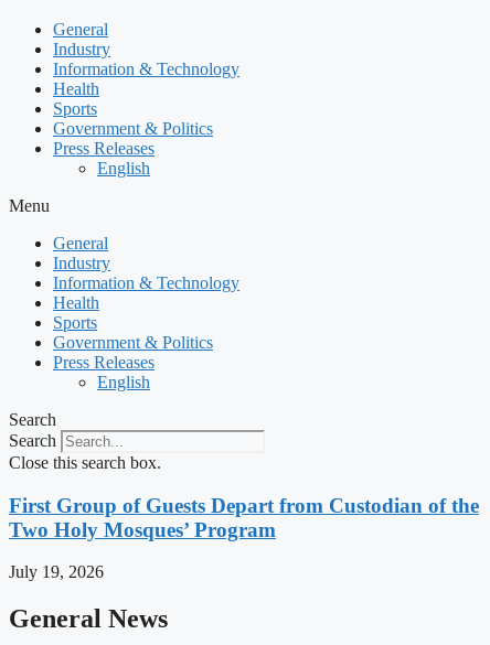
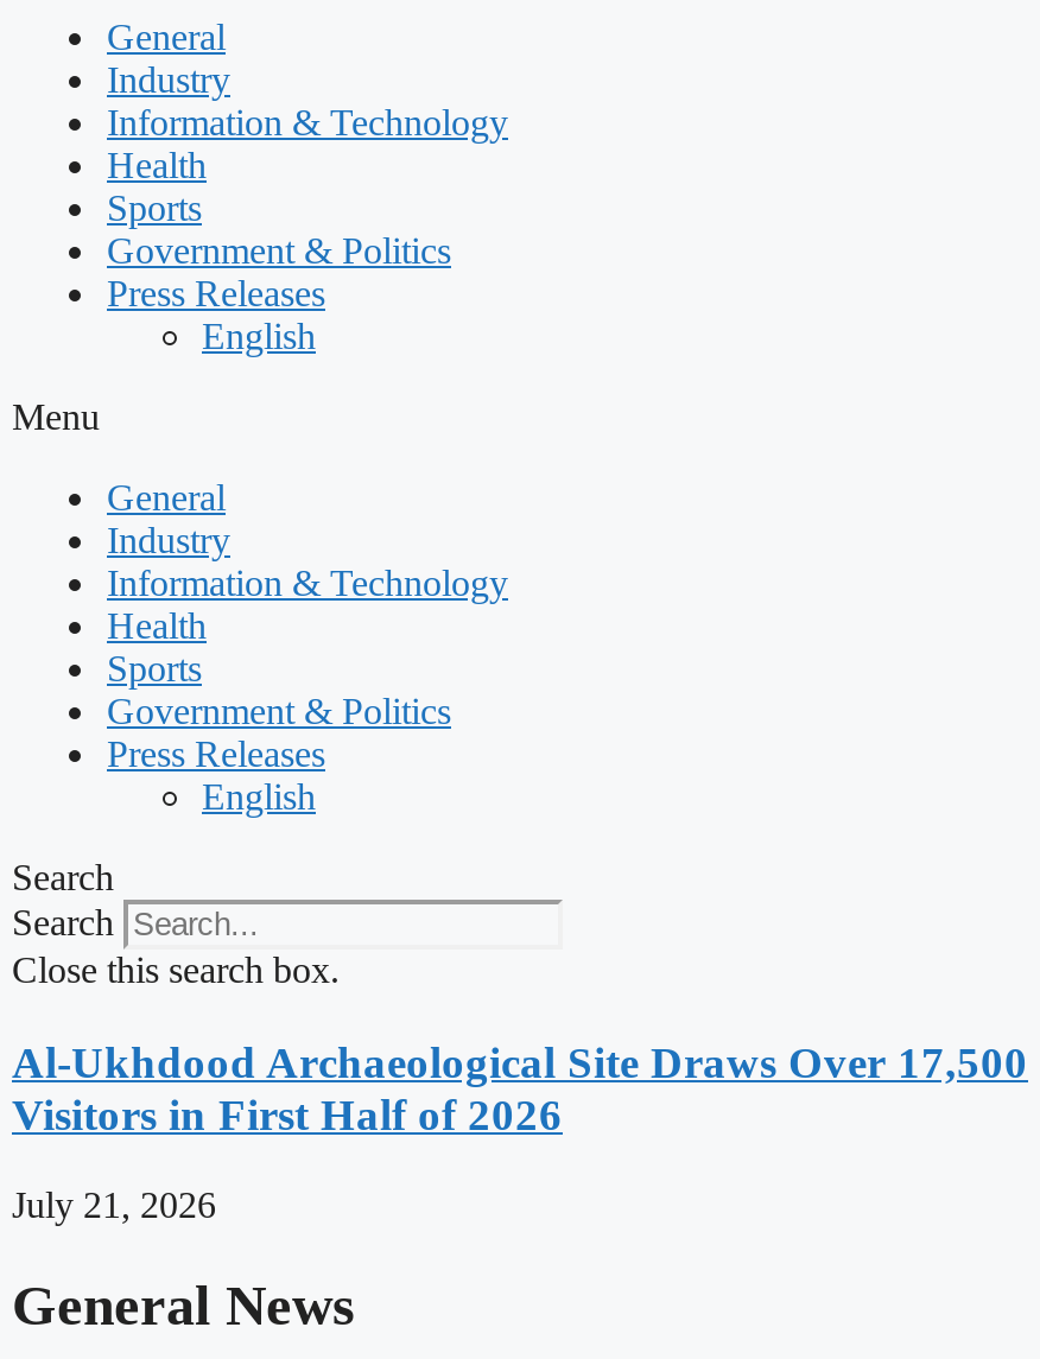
[9,494,479,541] First Group of Guests Depart from Custodian of the | Two Holy Mosques’ Program -> [12,1037,1028,1139] Al-Ukhdood Archaeological Site Draws Over 17,500 | Visitors in First Half of 2026
[9,563,104,581] July 19, 2026 -> [12,1185,216,1226] July 21, 2026

